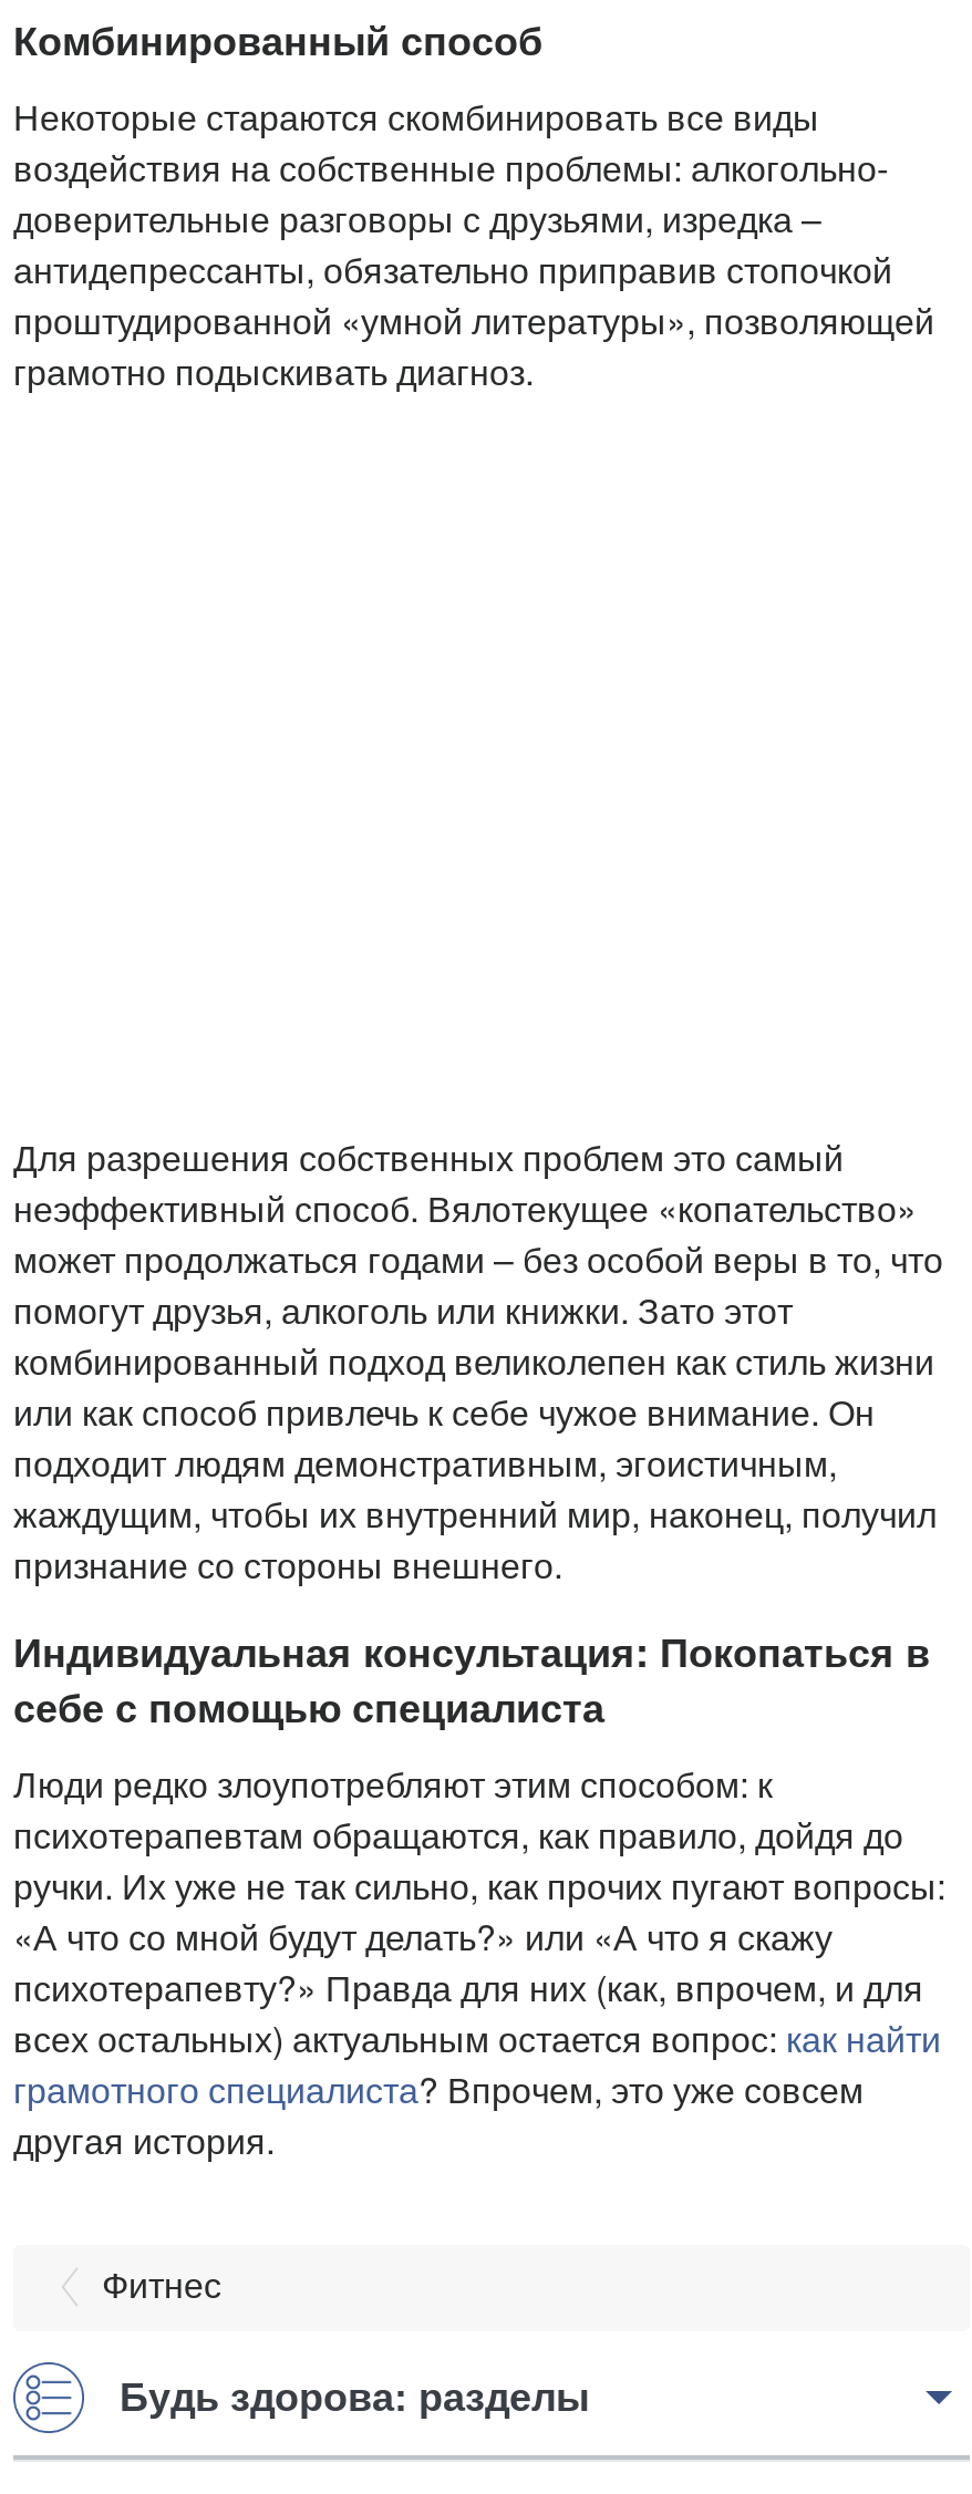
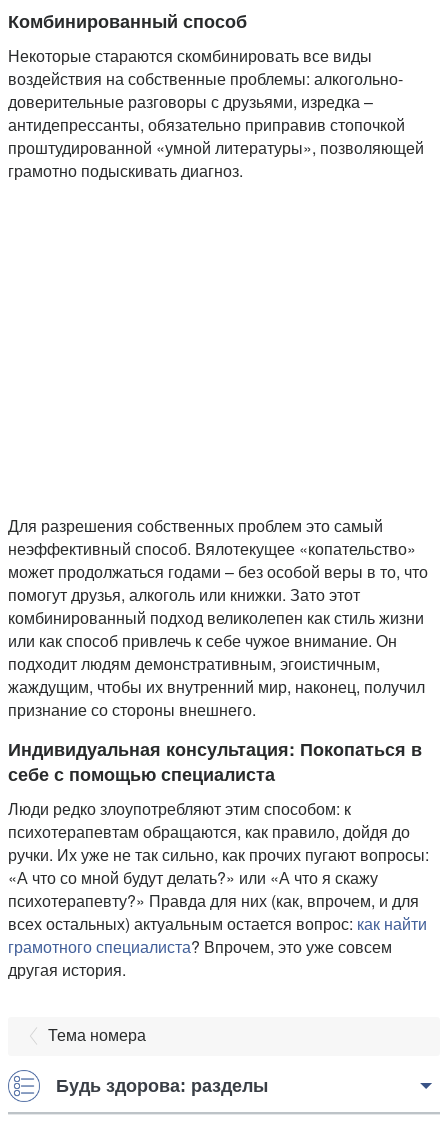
[102,2267,221,2305] Фитнес -> [48,1027,146,1044] Тема номера

